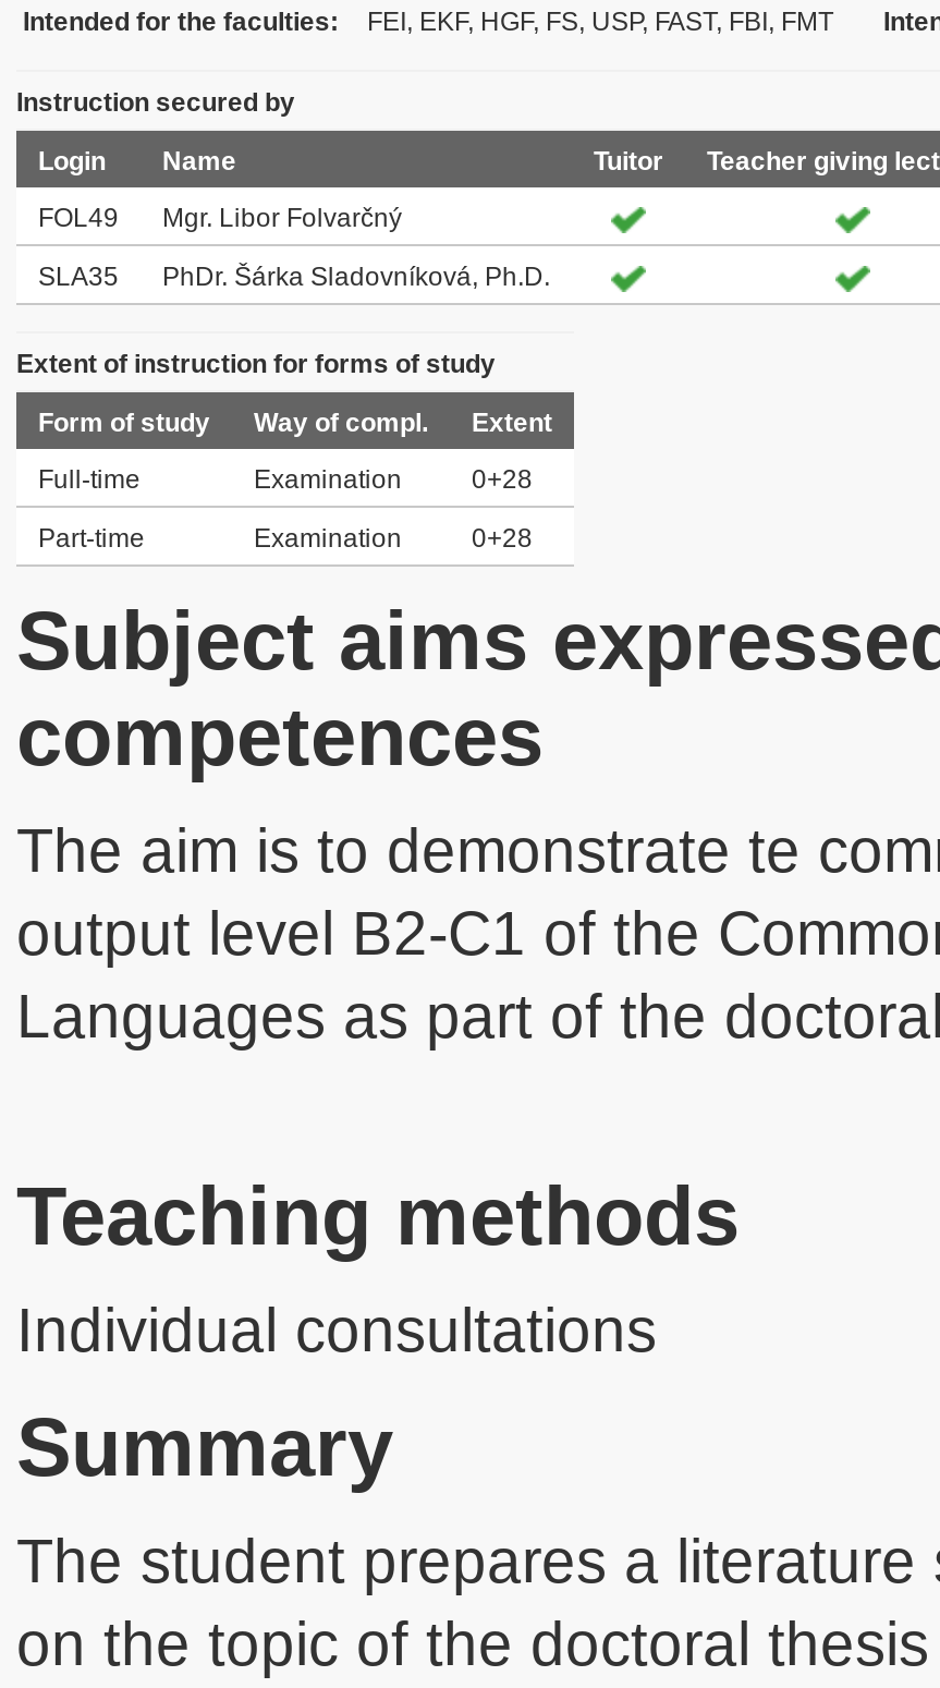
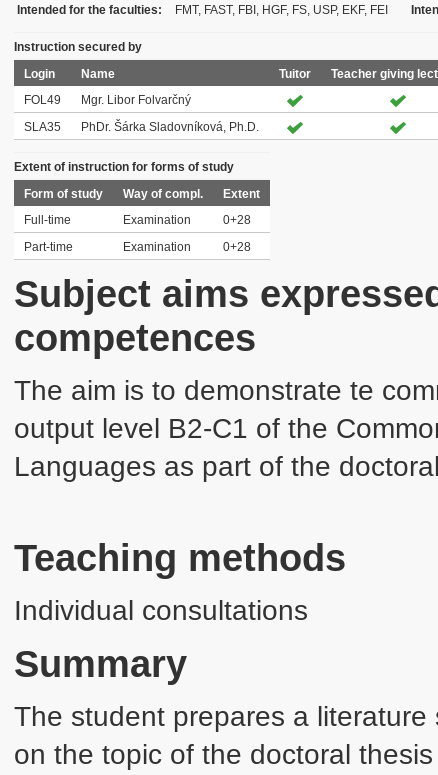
[367,7,833,37] FEI, EKF, HGF, FS, USP, FAST, FBI, FMT -> [175,3,388,17] FMT, FAST, FBI, HGF, FS, USP, EKF, FEI

